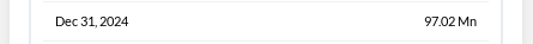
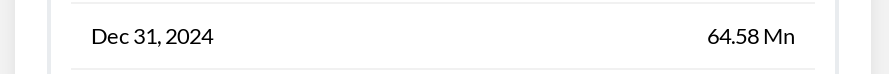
[424,12,477,28] 97.02 Mn -> [707,21,795,47] 64.58 Mn

